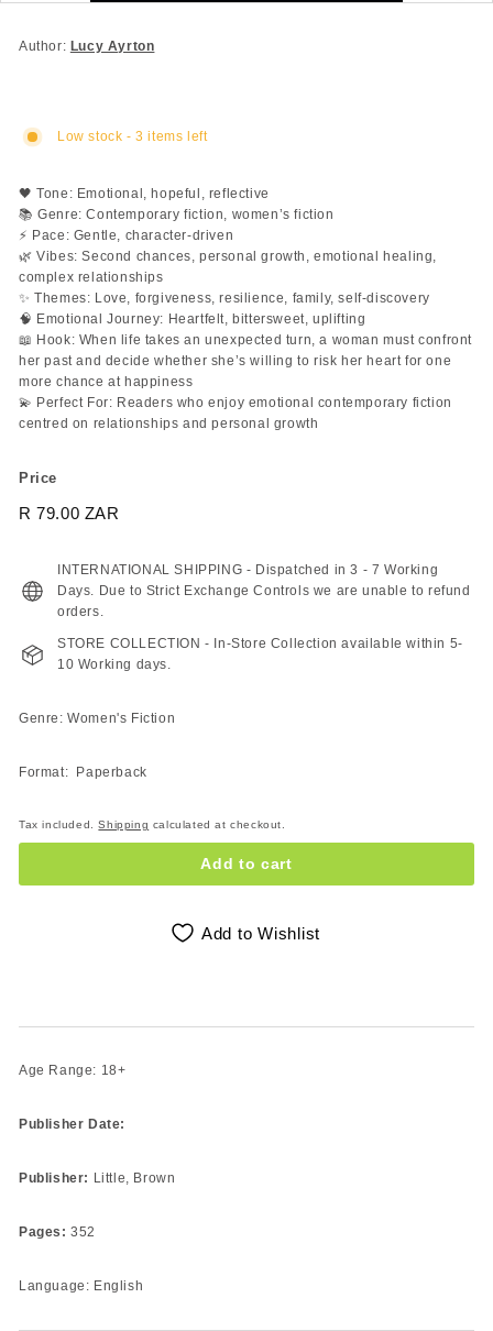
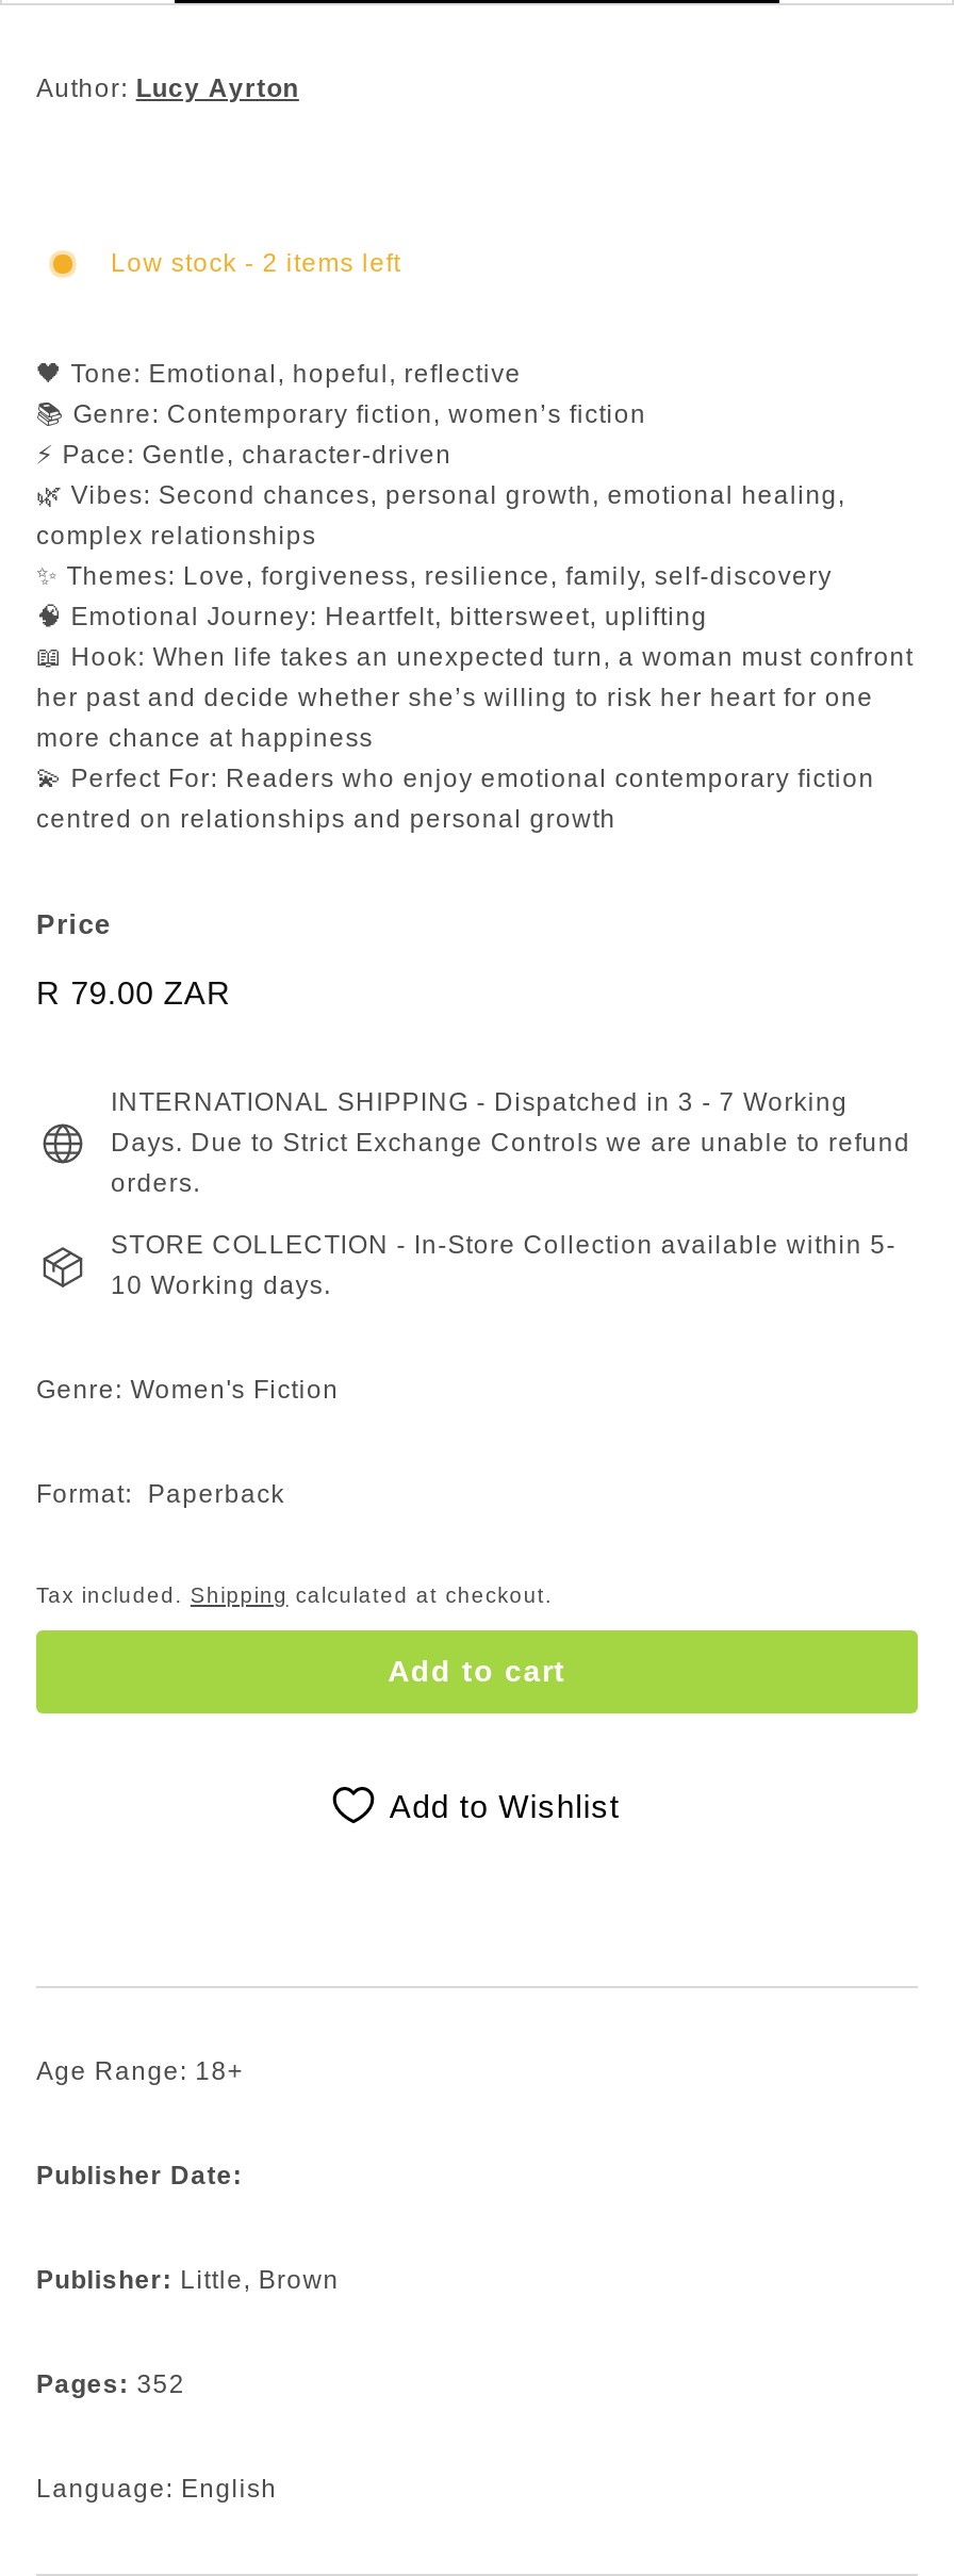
[57,129,207,144] Low stock - 3 items left -> [111,248,401,278] Low stock - 2 items left

